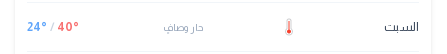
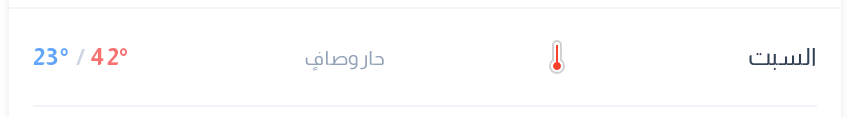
[27,20,47,34] 24° -> [33,43,72,71] 23°
[57,20,79,34] 40° -> [90,43,131,71] 42°

